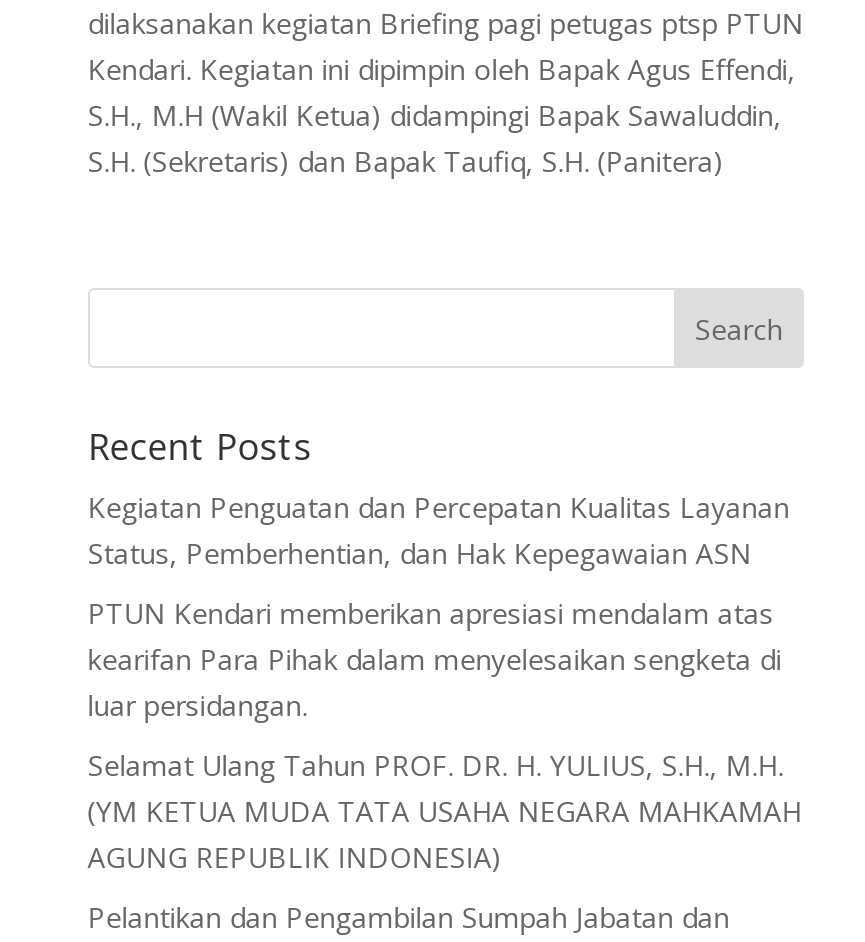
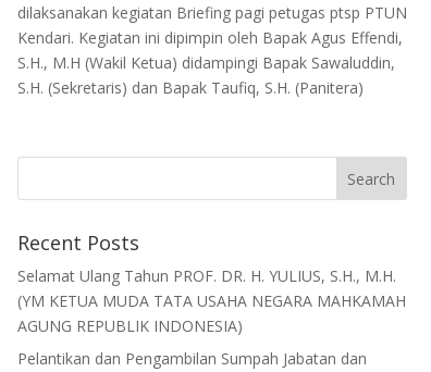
[88,489,790,725] Kegiatan Penguatan dan Percepatan Kualitas Layanan | Status, Pemberhentian, dan Hak Kepegawaian ASN | PTUN Kendari memberikan apresiasi mendalam atas | kearifan Para Pihak dalam menyelesaikan sengketa di | luar persidangan. -> none

